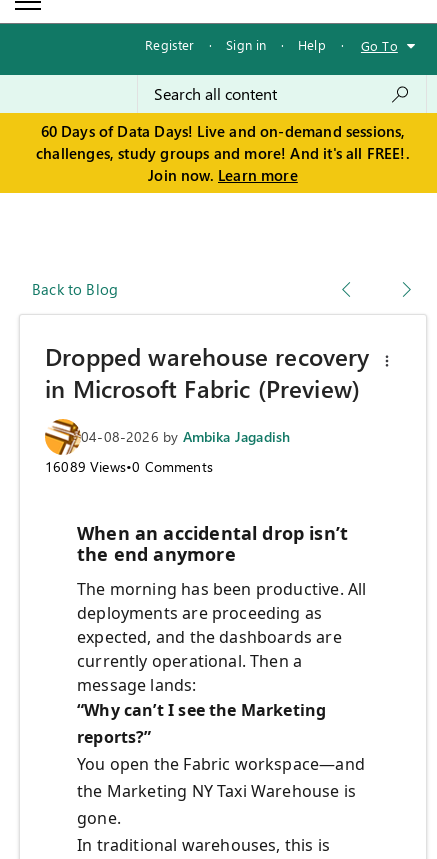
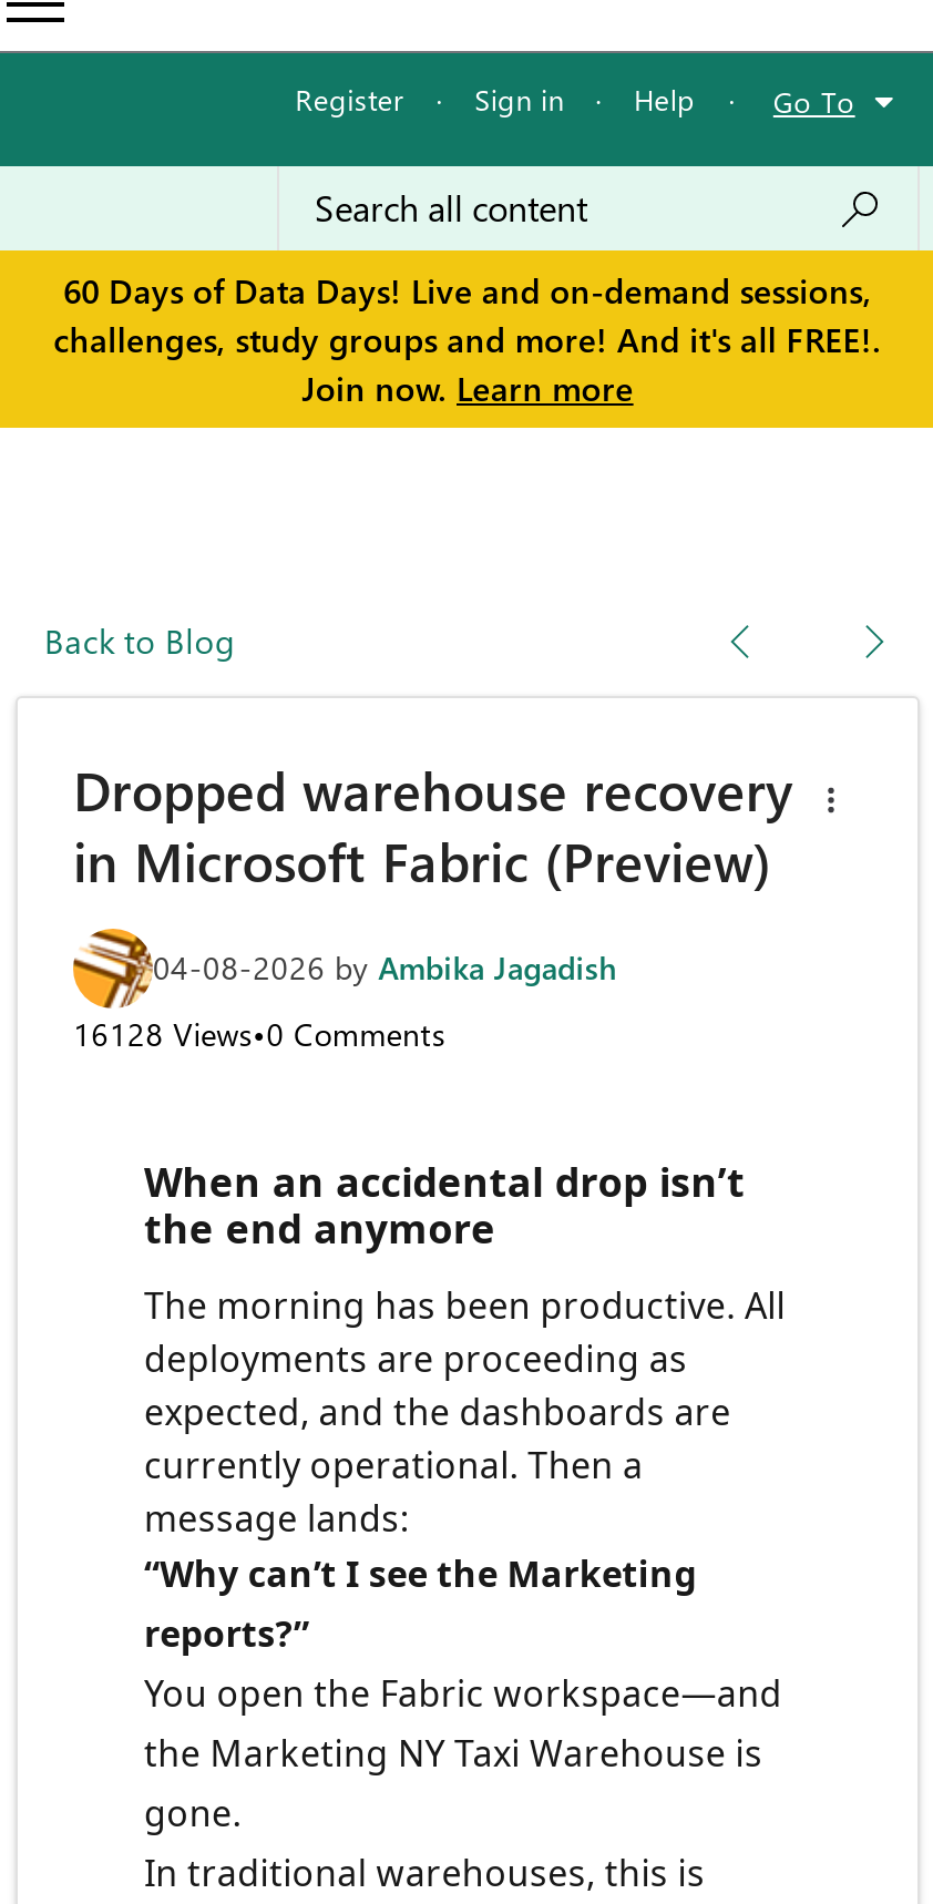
[45,457,213,476] 16089 Views•0 Comments -> [73,1014,445,1056] 16128 Views•0 Comments

